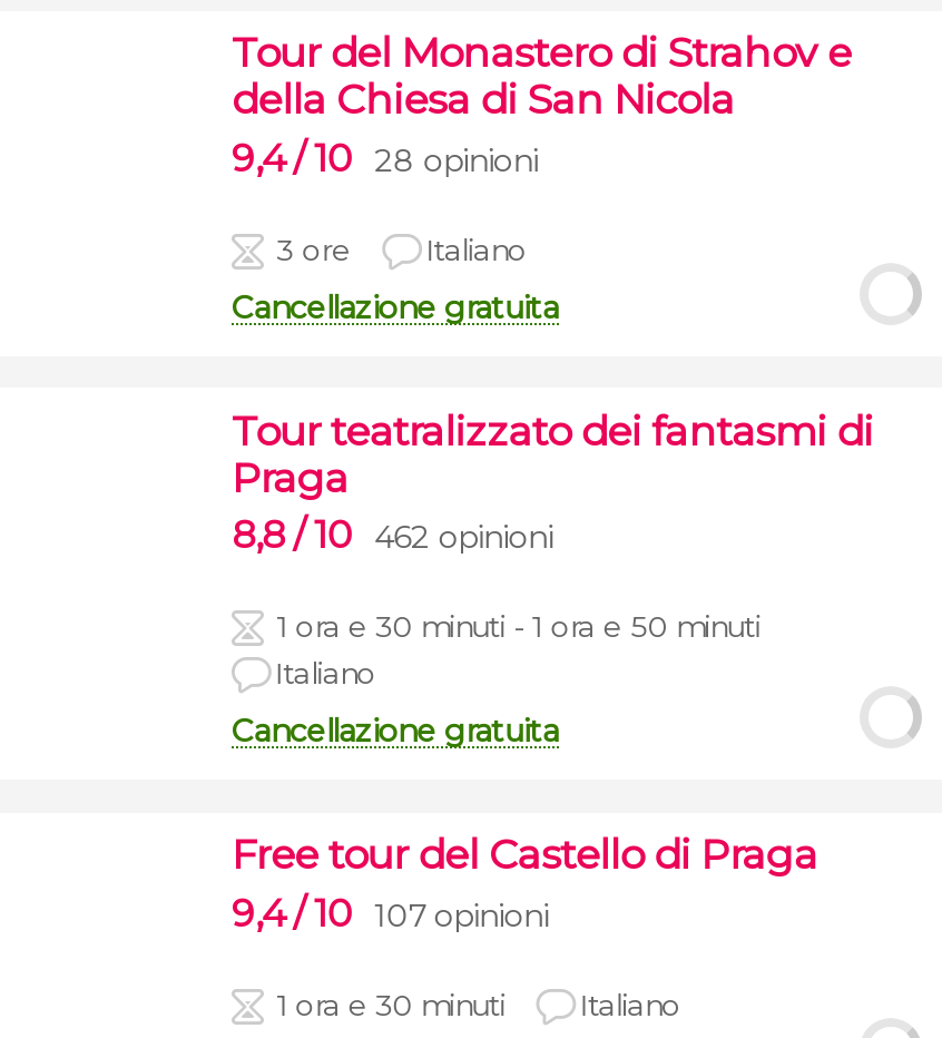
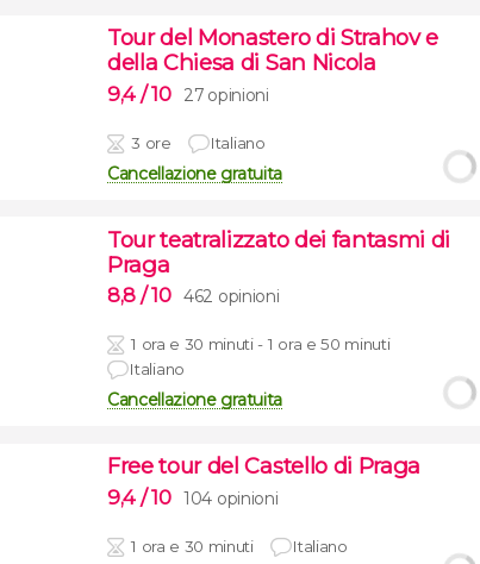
[232,135,538,180] 9,4/ 10 28 opinioni -> [107,82,269,106] 9,4/ 10 27 opinioni
[232,891,548,935] 9,4/ 10 107 opinioni -> [107,485,278,509] 9,4/ 10 104 opinioni

